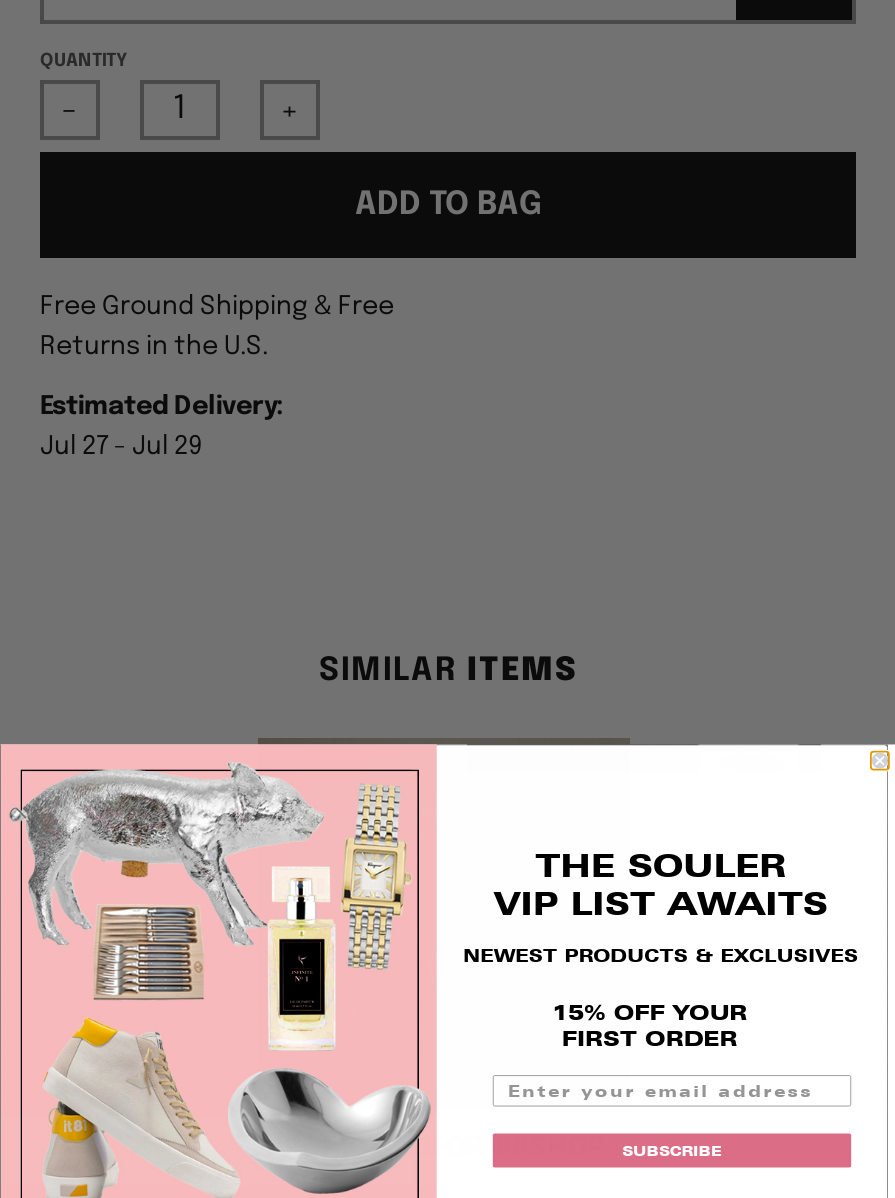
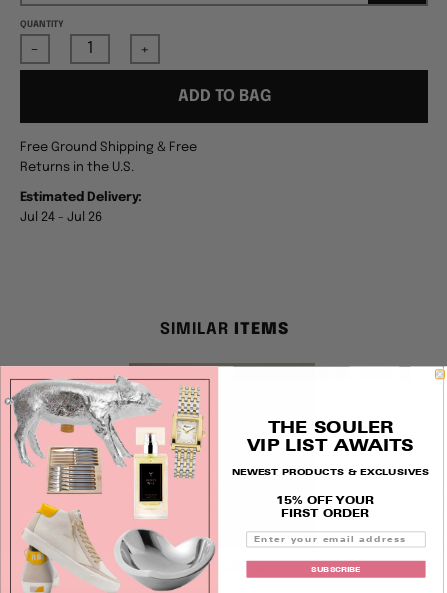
[40,434,202,460] Jul 27 - Jul 29 -> [20,211,102,224] Jul 24 - Jul 26

